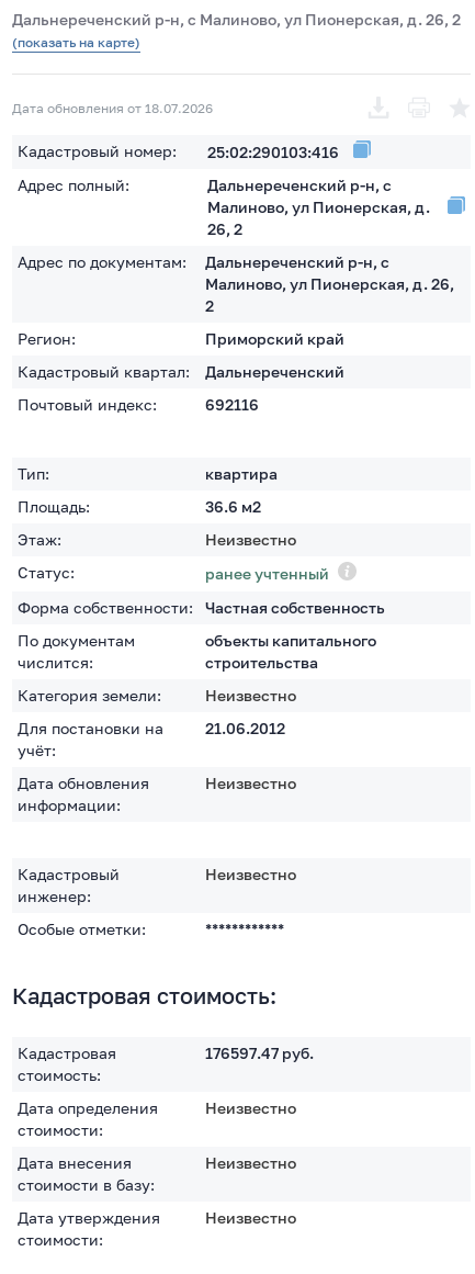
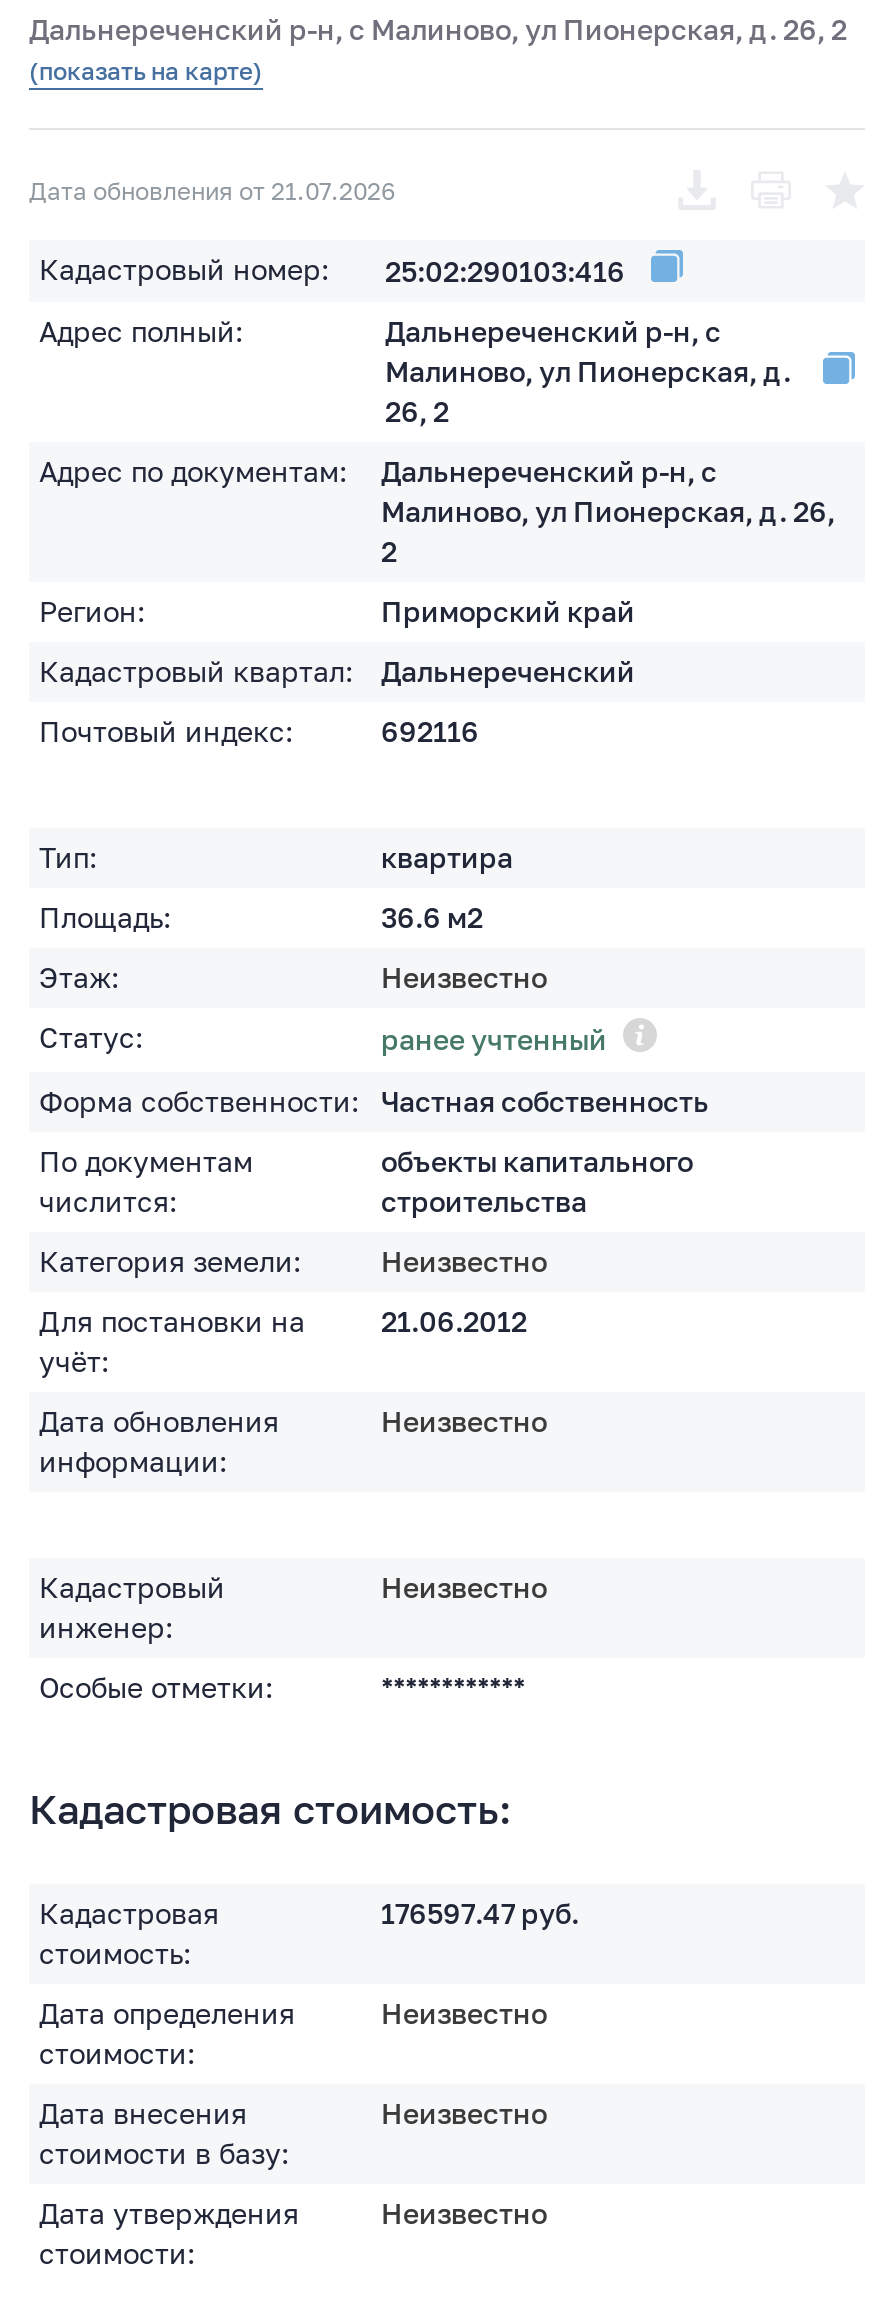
[12,99,213,116] Дата обновления от 18.07.2026 -> [29,175,395,205] Дата обновления от 21.07.2026

